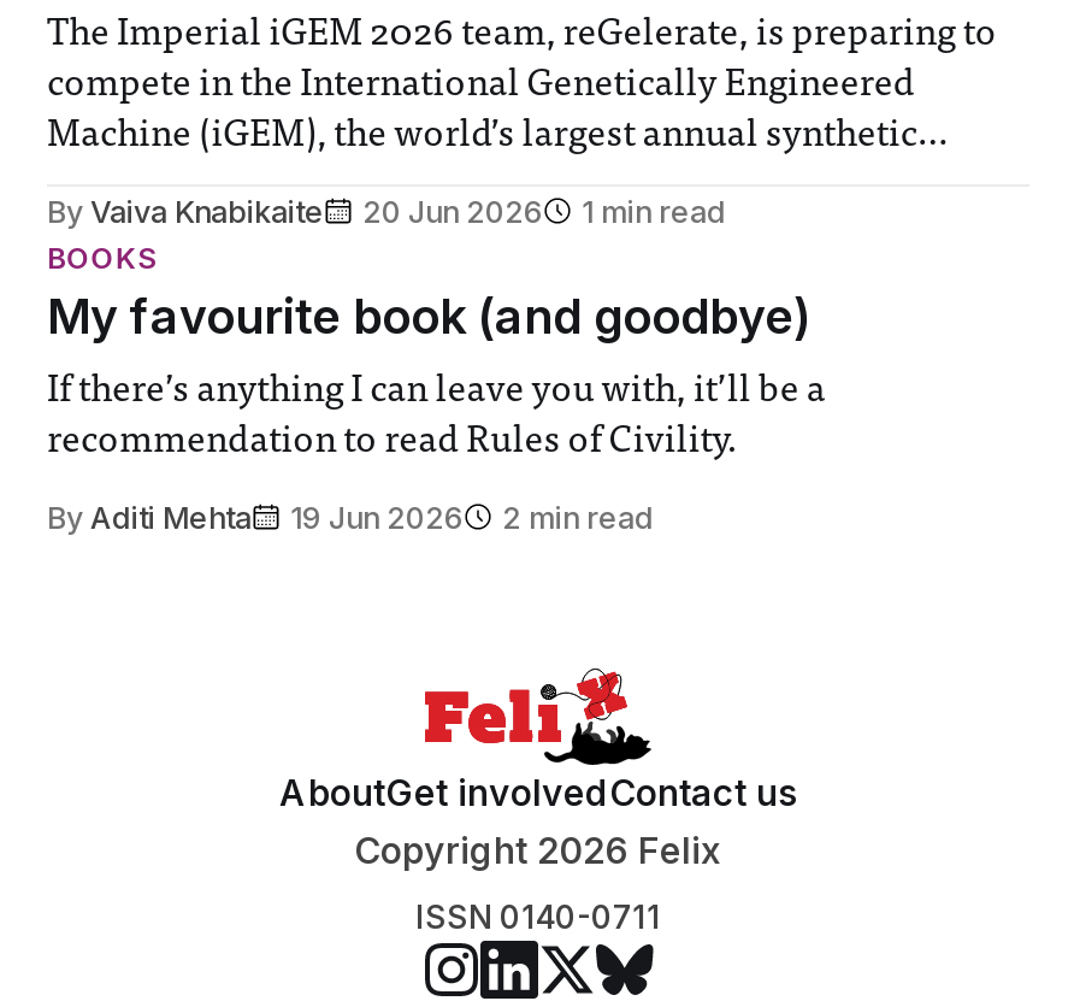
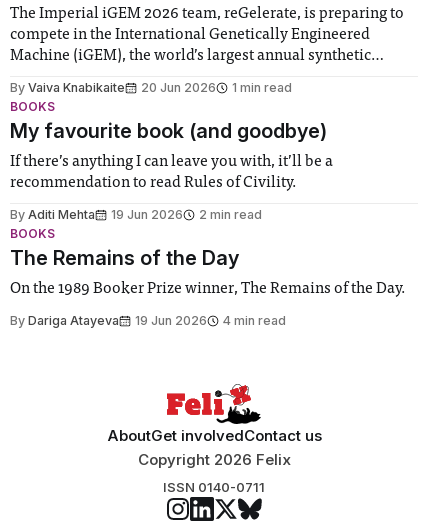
none -> [10,226,405,328] BOOKS | The Remains of the Day | On the 1989 Booker Prize winner, The Remains of the Day. | By Dariga Atayeva | 19 Jun 2026 | 4 min read

